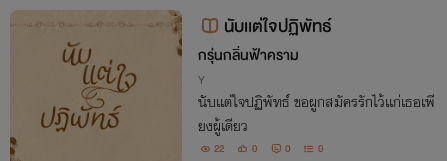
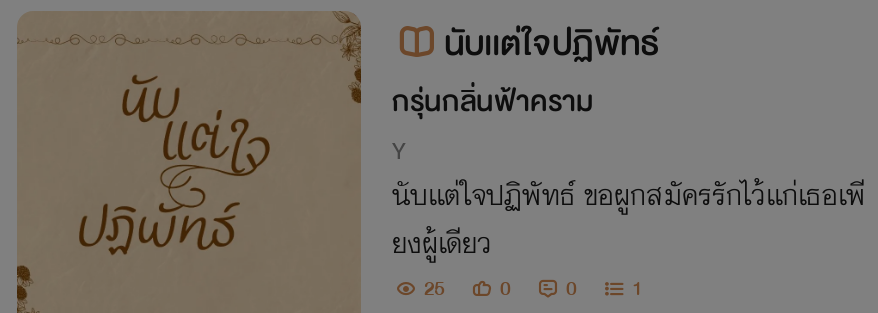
[213,140,223,158] 22 -> [424,271,444,307] 25
[317,140,322,158] 0 -> [632,271,642,307] 1

